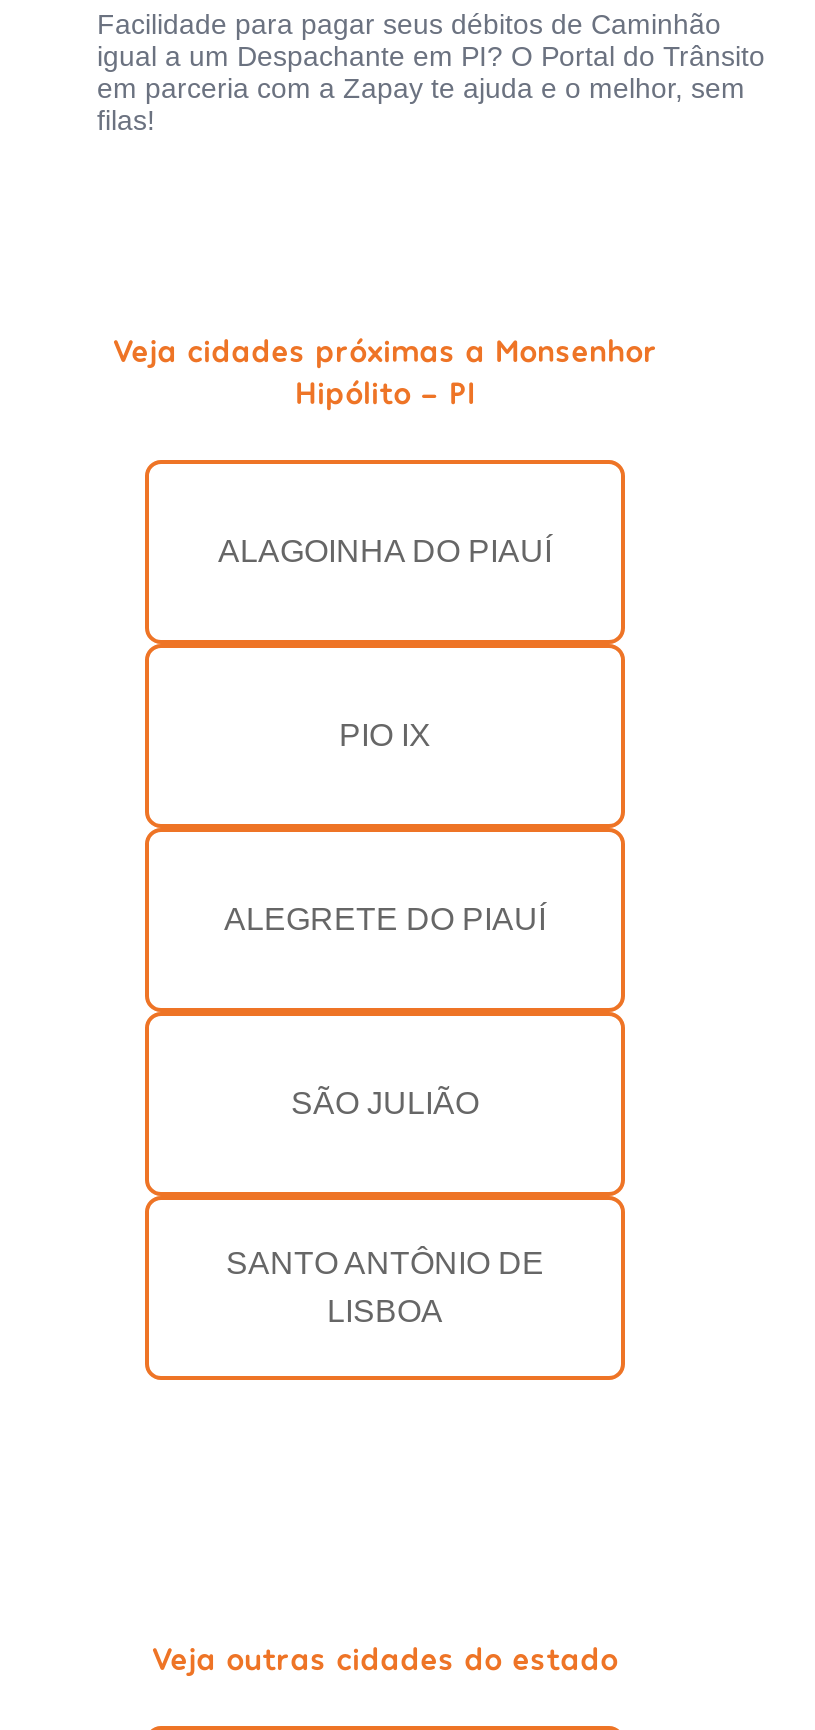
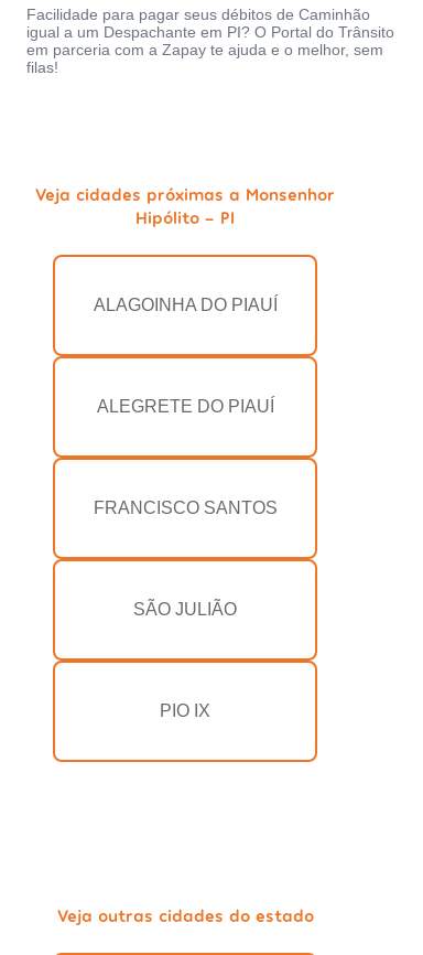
moved [339,719,431,753] -> [160,702,210,721]: PIO IX
moved [224,903,546,937] -> [96,398,274,416]: ALEGRETE DO PIAUÍ
none -> [93,499,277,518] FRANCISCO SANTOS
[226,1247,544,1329] SANTO ANTÔNIO DE | LISBOA -> none

